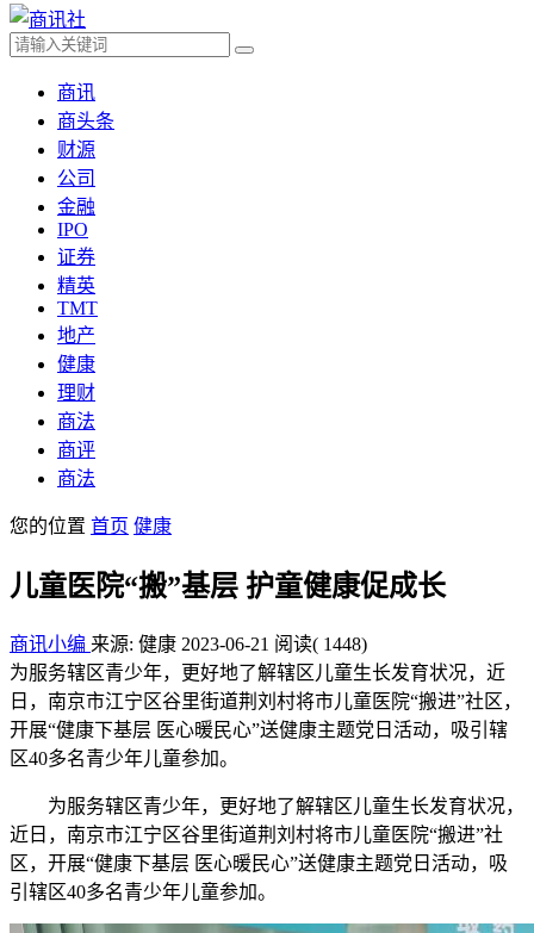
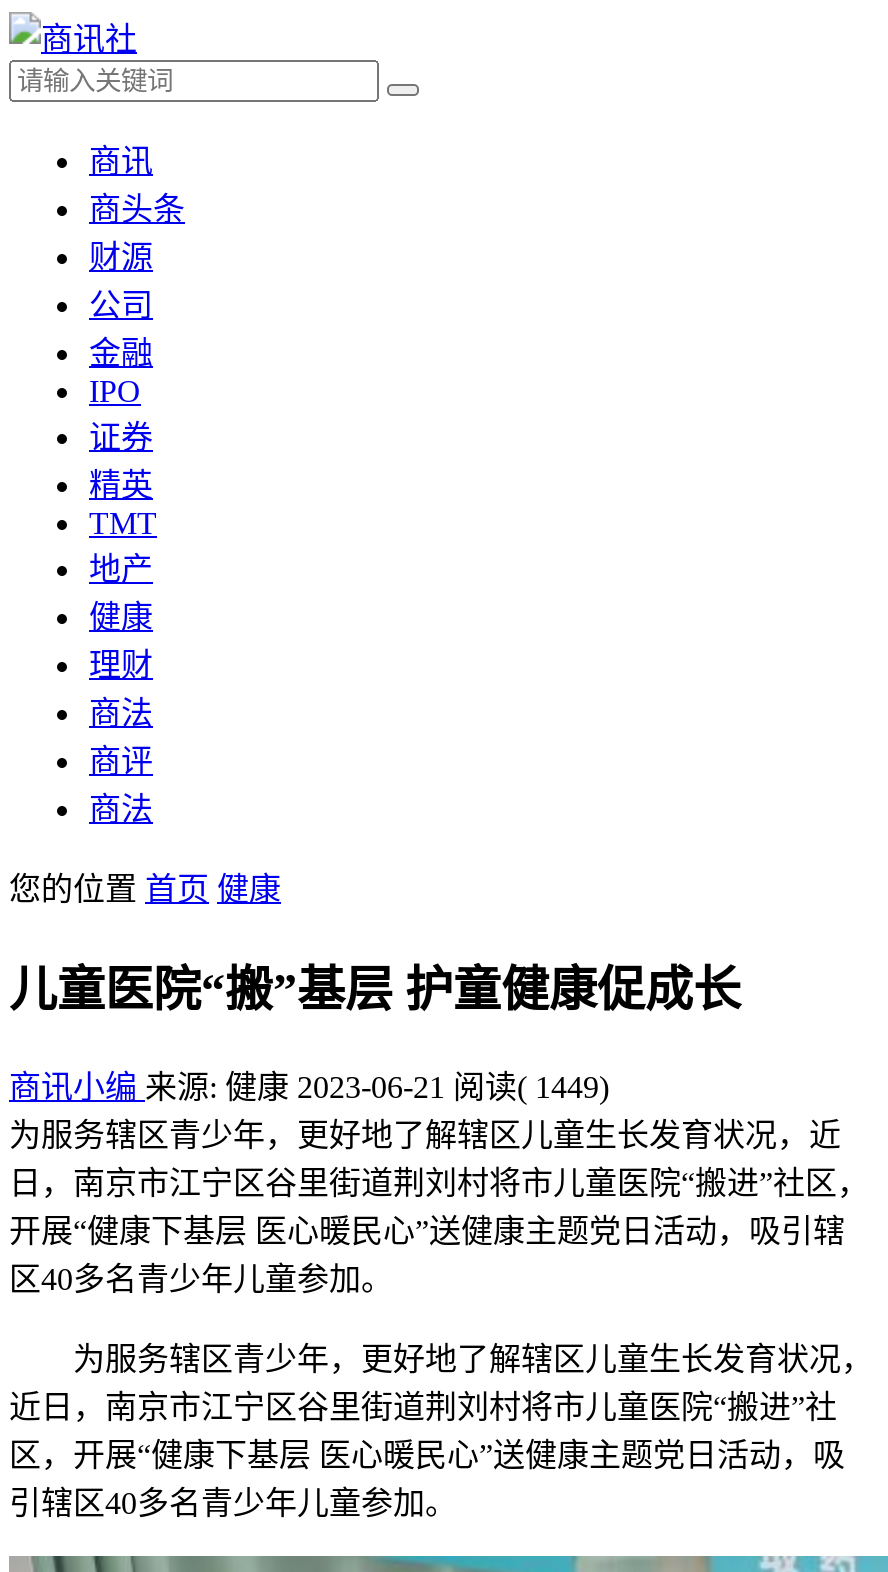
[10,634,367,654] 商讯小编来源: 健康2023-06-21 阅读( 1448) -> [9,1070,609,1104] 商讯小编来源: 健康2023-06-21 阅读( 1449)

